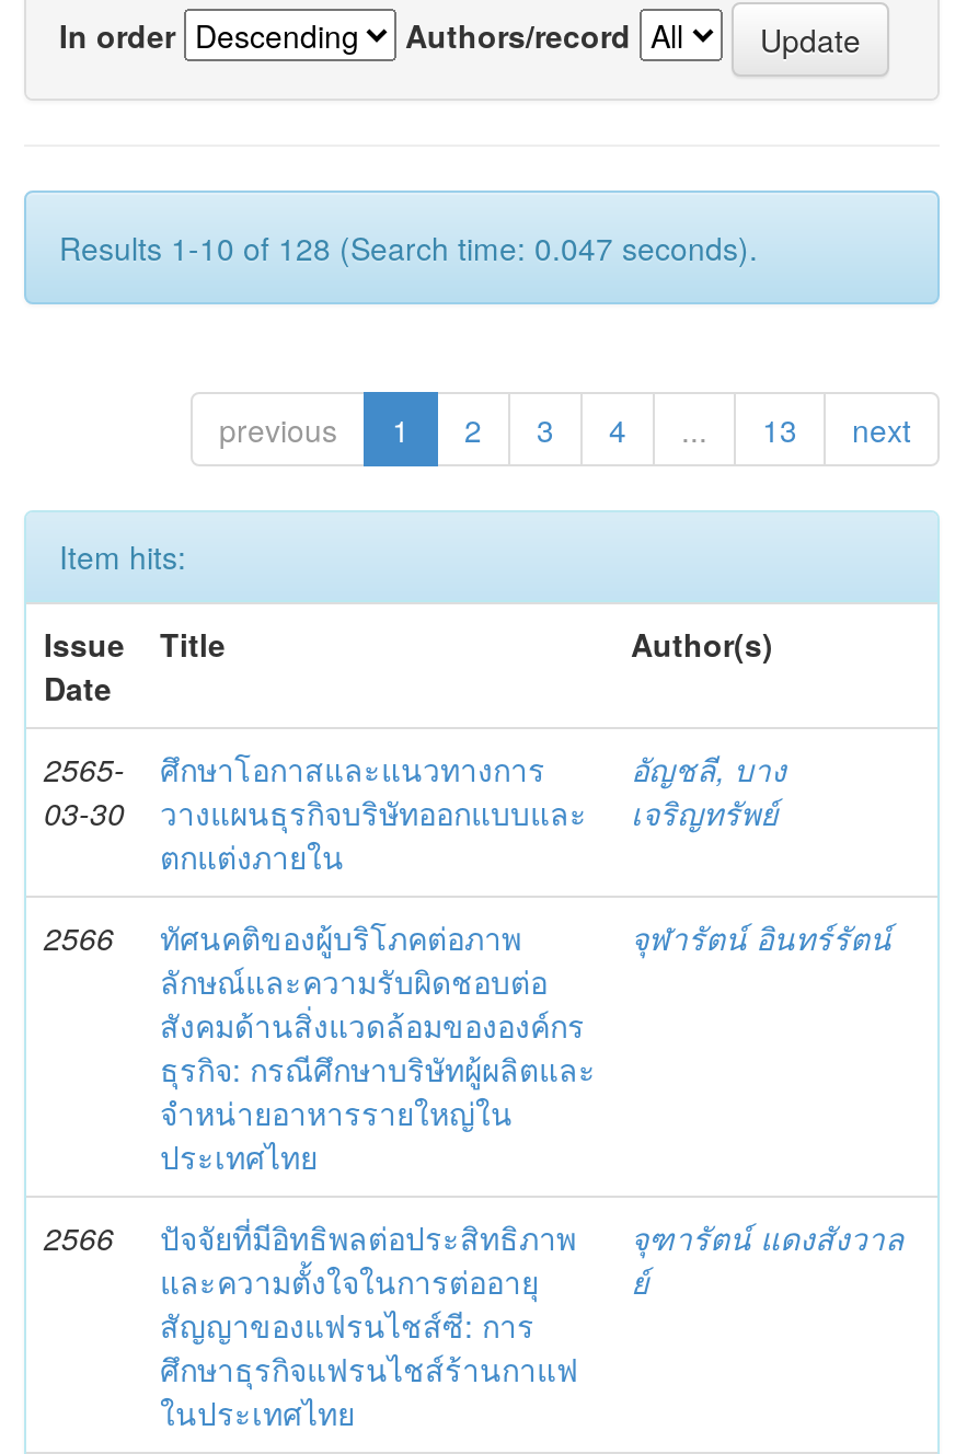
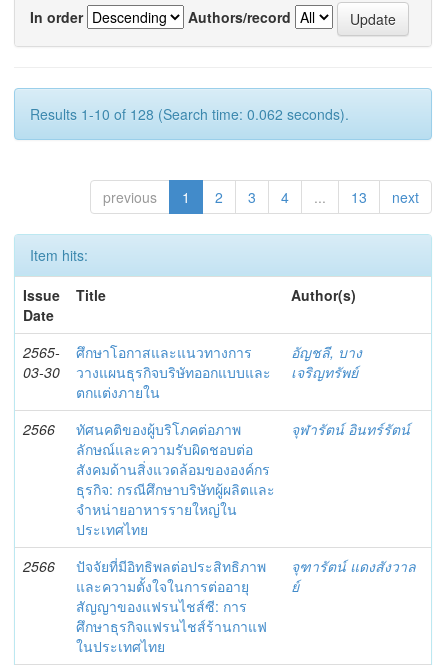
[59,226,758,269] Results 1-10 of 128 (Search time: 0.047 seconds). -> [30,104,349,124] Results 1-10 of 128 (Search time: 0.062 seconds).

